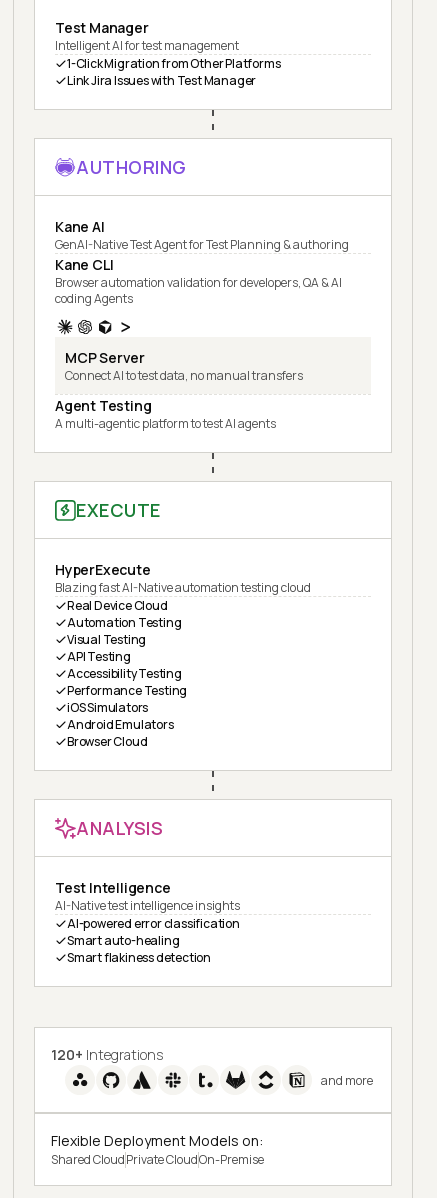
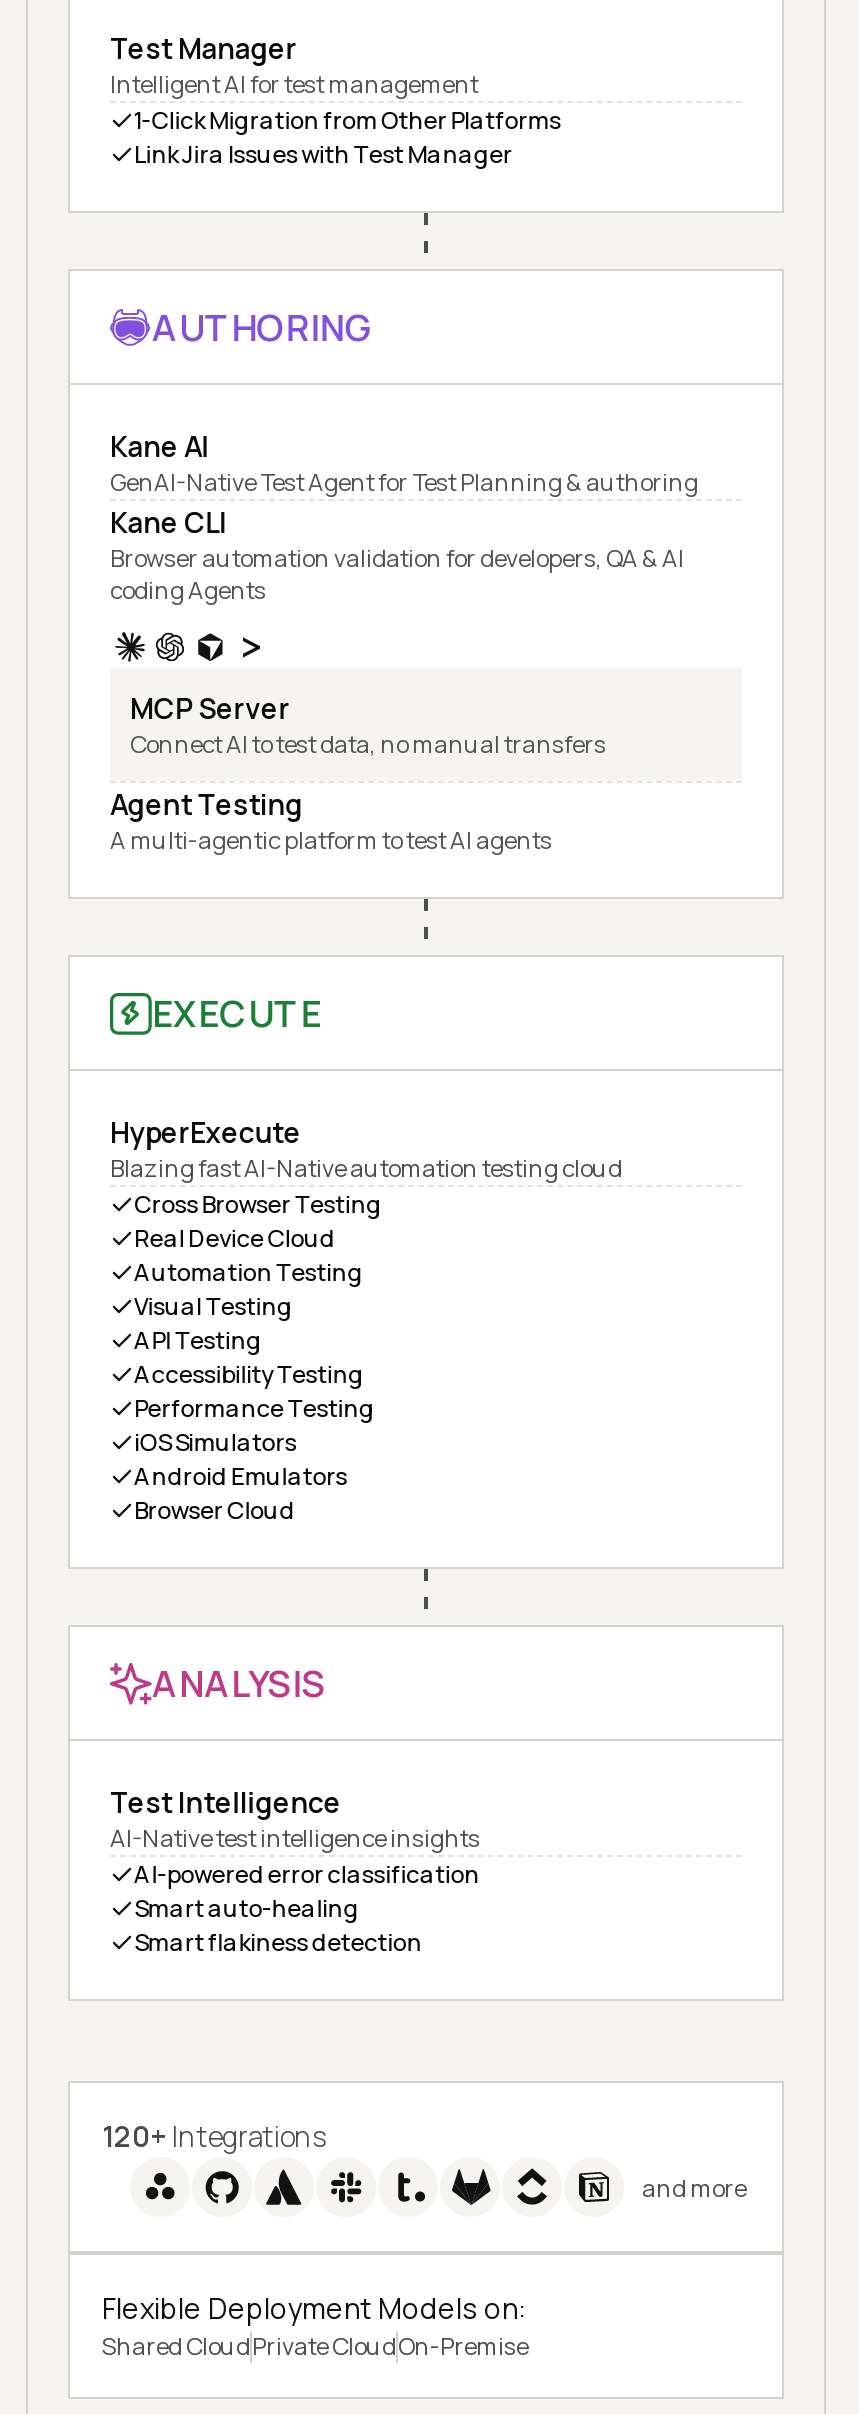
none -> [134,1187,382,1221] Cross Browser Testing

